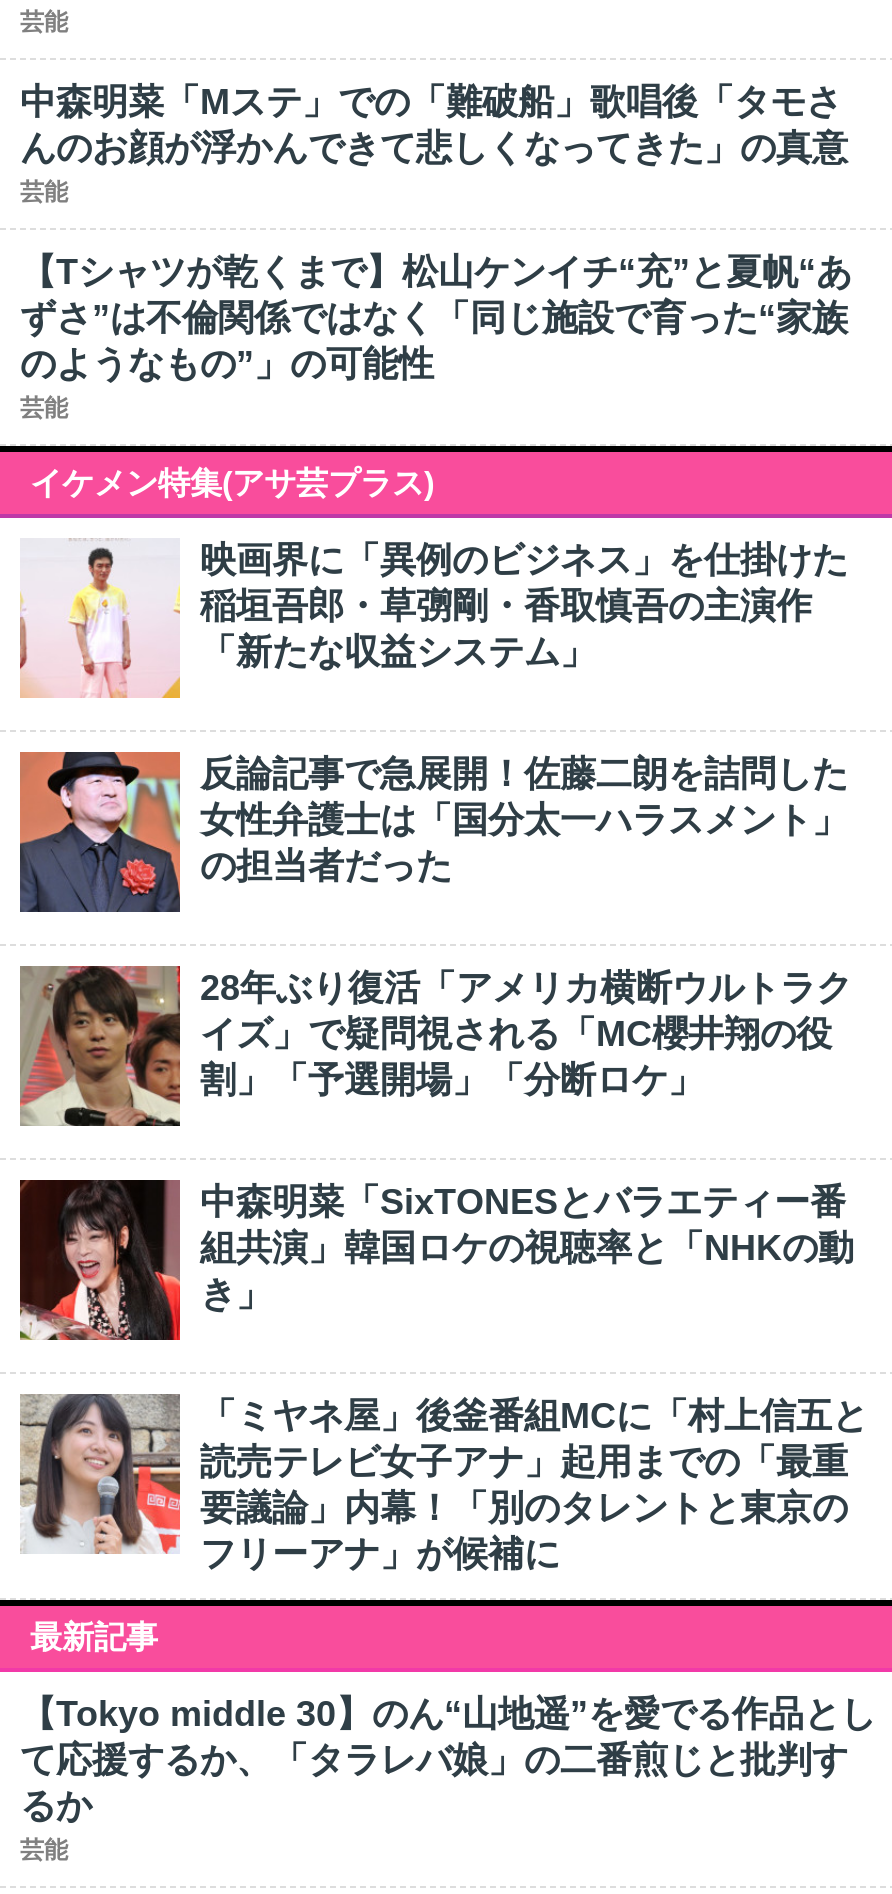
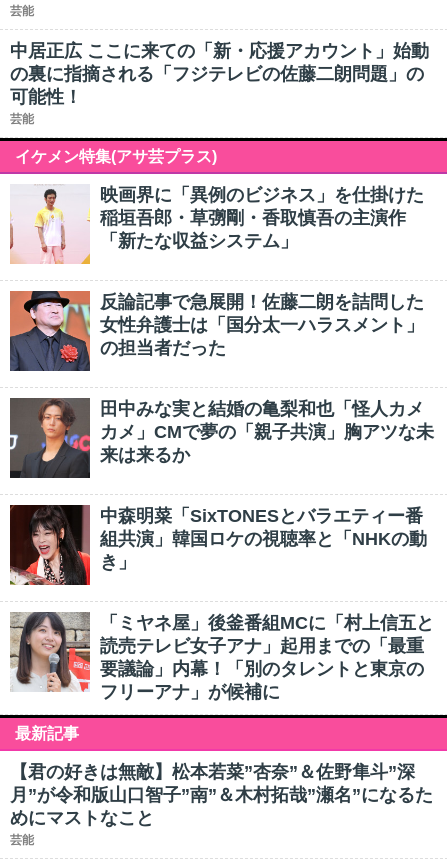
[20,82,852,384] 中森明菜「Mステ」での「難破船」歌唱後「タモさ | んのお顔が浮かんできて悲しくなってきた」の真意 | 芸能 | 【Tシャツが乾くまで】松山ケンイチ“充”と夏帆“あ | ずさ”は不倫関係ではなく「同じ施設で育った“家族 | のようなもの”」の可能性 -> [10,41,429,107] 中居正広 ここに来ての「新・応援アカウント」始動 | の裏に指摘される「フジテレビの佐藤二朗問題」の | 可能性！
[18,966,852,1128] [image] | 28年ぶり復活「アメリカ横断ウルトラク | イズ」で疑問視される「MC櫻井翔の役 | 割」「予選開場」「分断ロケ」 -> [9,398,434,479] [image] | 田中みな実と結婚の亀梨和也「怪人カメ | カメ」CMで夢の「親子共演」胸アツな未 | 来は来るか
[20,1694,876,1826] 【Tokyo middle 30】のん“山地遥”を愛でる作品とし | て応援するか、「タラレバ娘」の二番煎じと批判す | るか -> [10,762,433,828] 【君の好きは無敵】松本若菜”杏奈”＆佐野隼斗”深 | 月”が令和版山口智子”南”＆木村拓哉”瀬名”になるた | めにマストなこと

